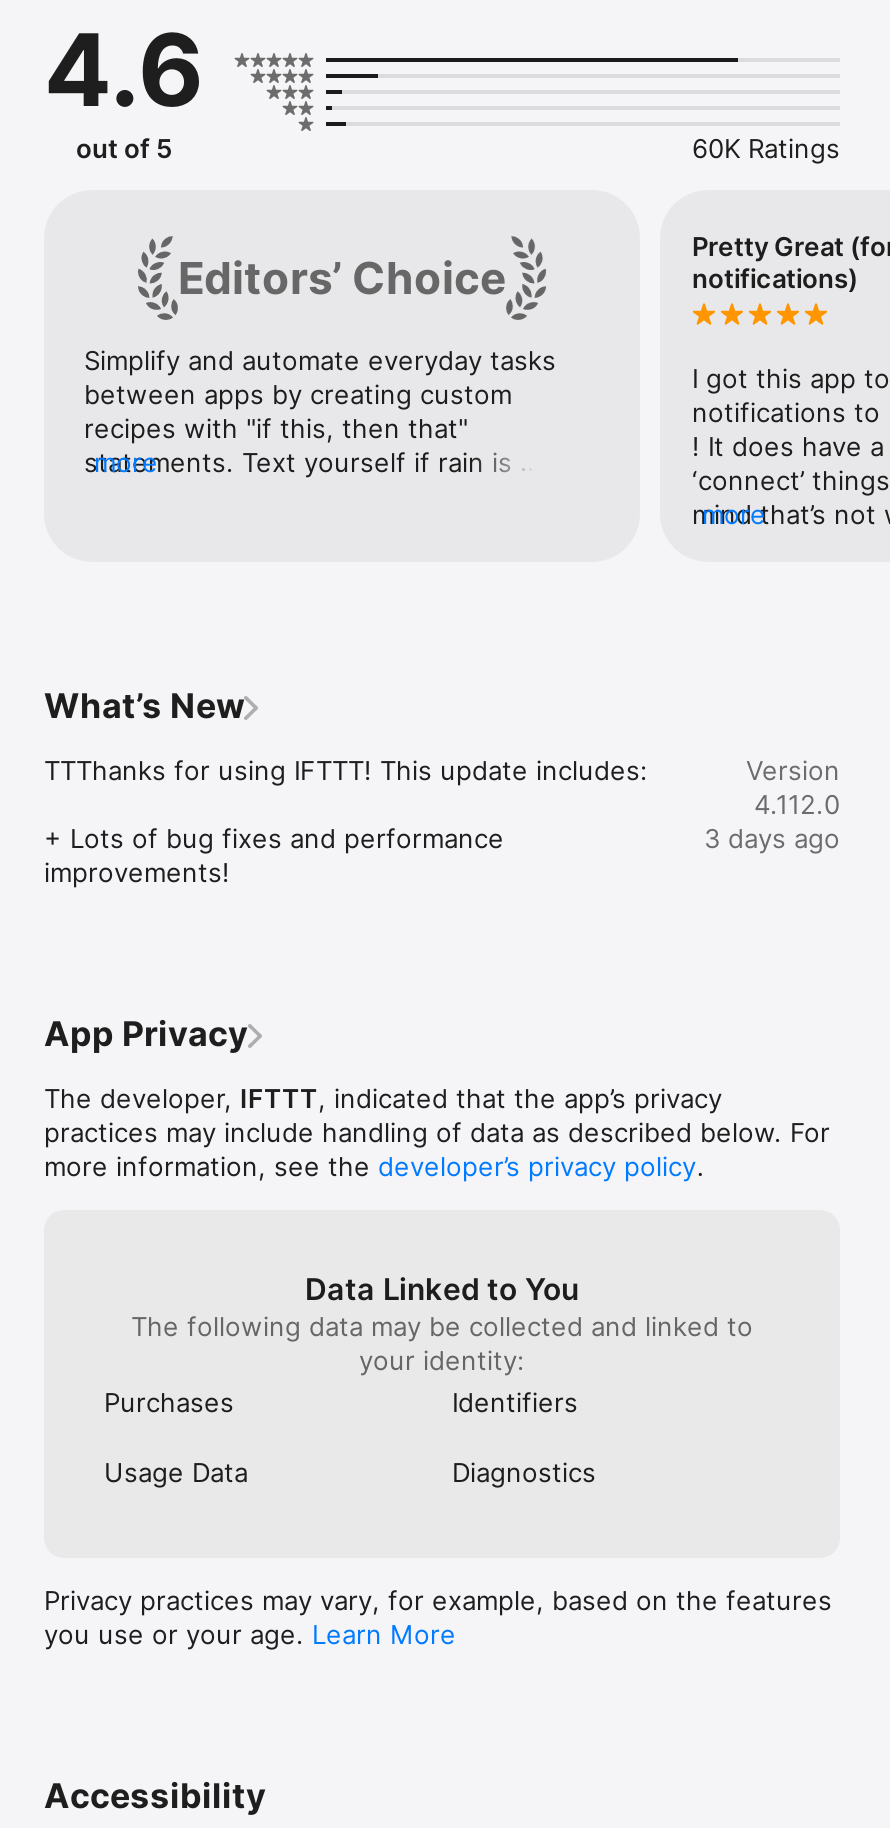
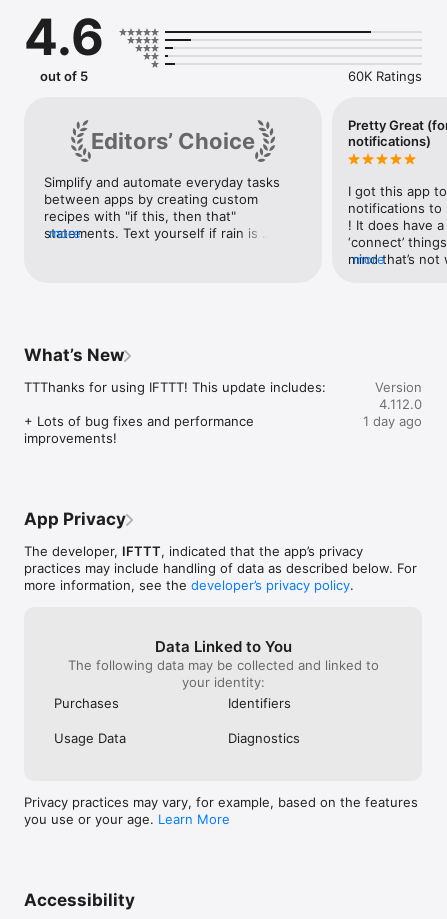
[704,822,840,854] 3 days ago -> [363,413,422,429] 1 day ago

